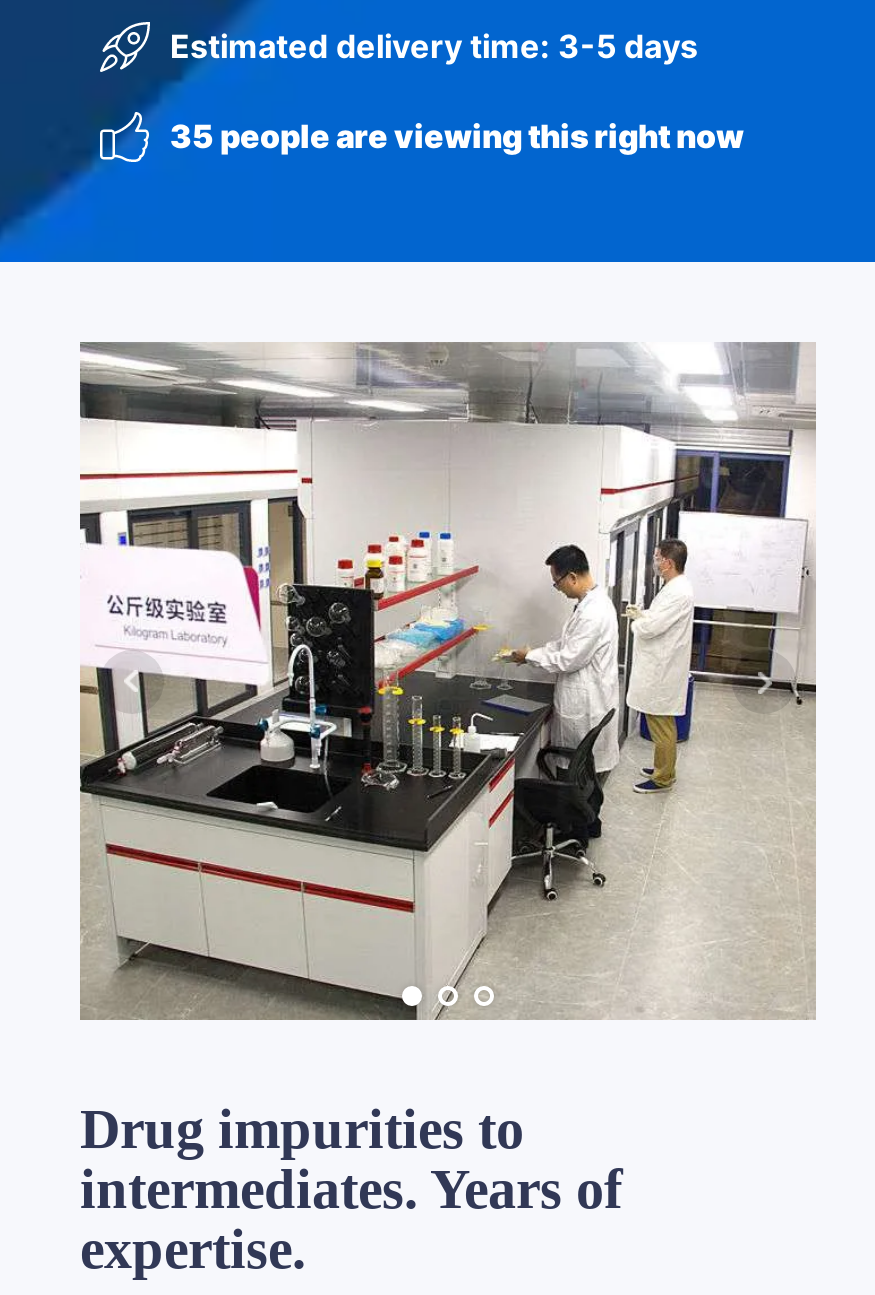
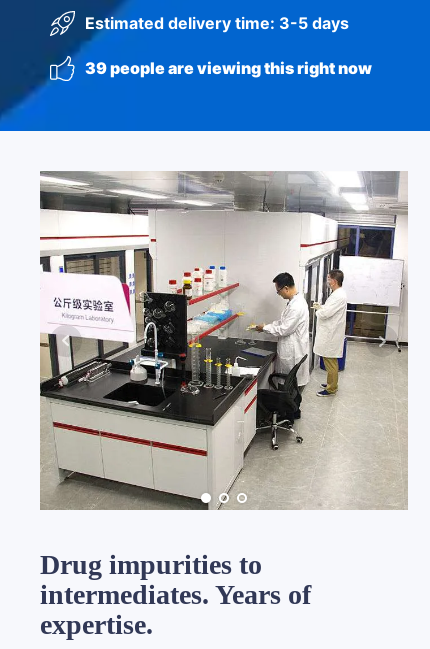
[170,116,744,156] 35 people are viewing this right now -> [85,58,372,78] 39 people are viewing this right now

